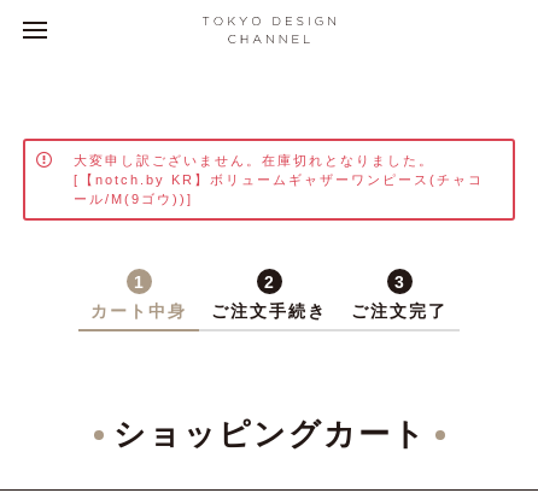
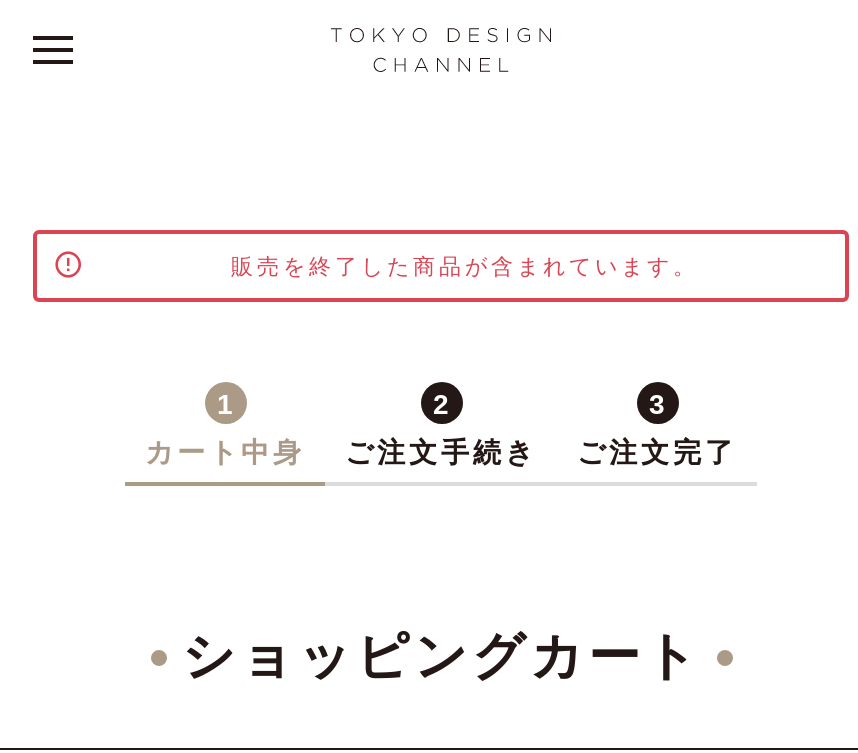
[74,153,484,206] 大変申し訳ございません。在庫切れとなりました。 | [【notch.by KR】ボリュームギャザーワンピース(チャコ | ール/M(9ゴウ))] -> [231,254,699,278] 販売を終了した商品が含まれています。

